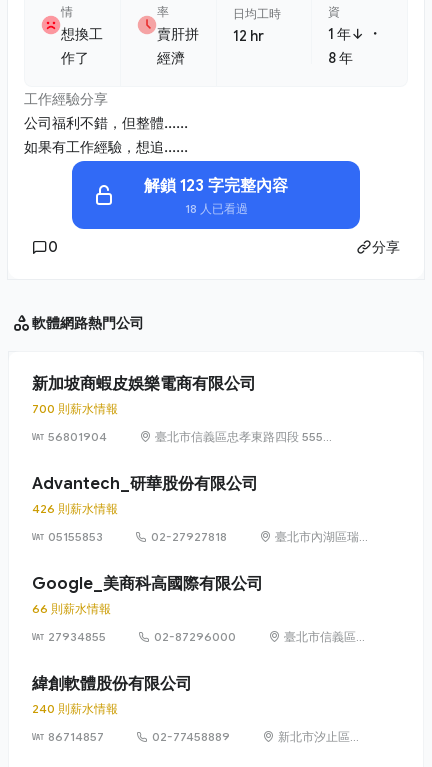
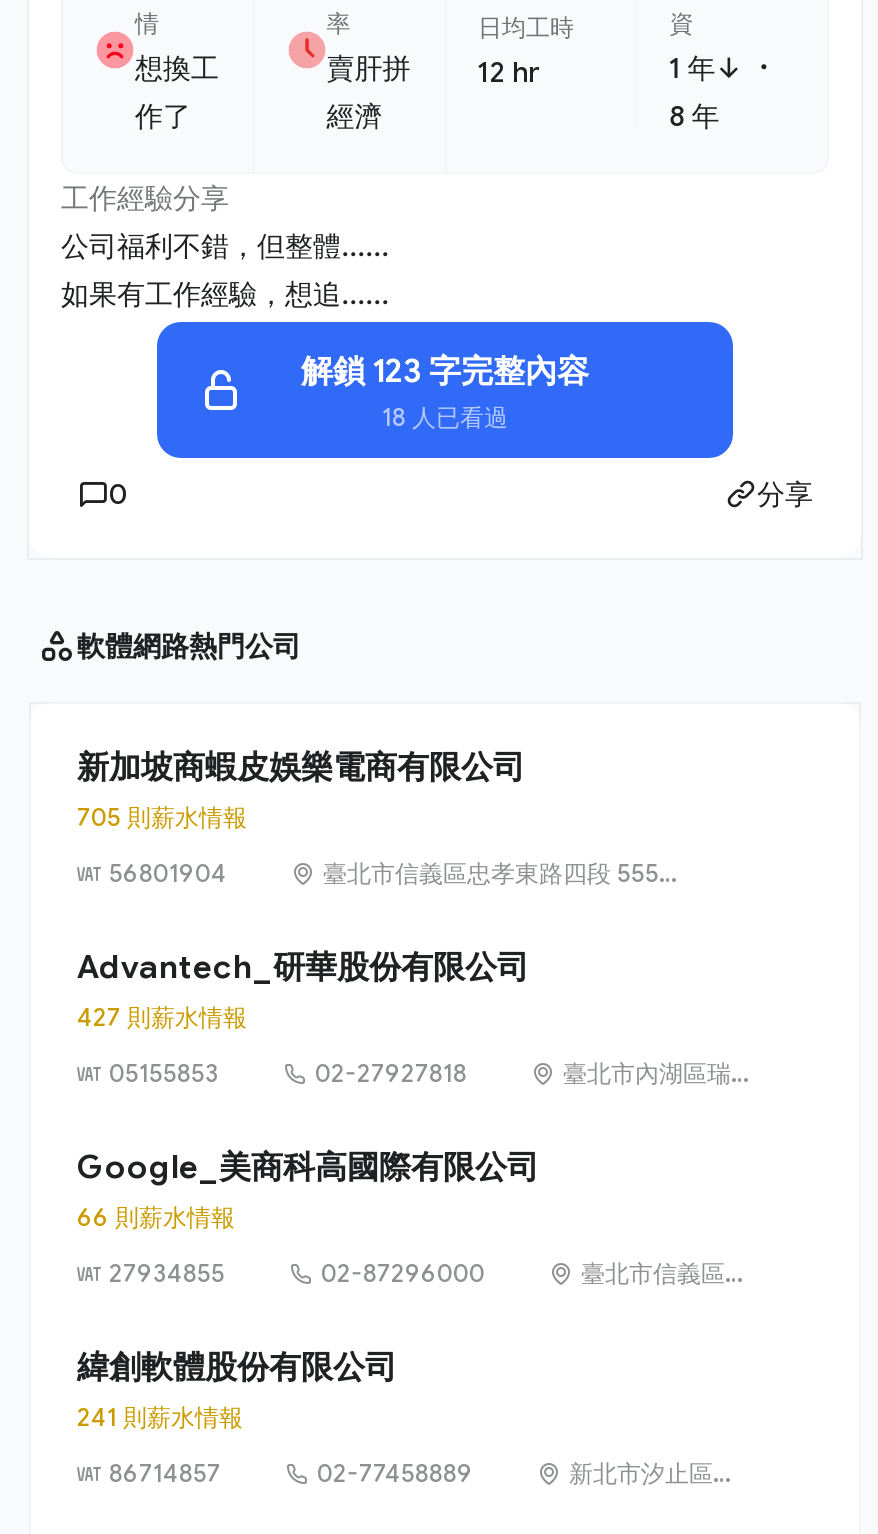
[32,401,118,416] 700 則薪水情報 -> [77,802,247,832] 705 則薪水情報
[32,501,118,516] 426 則薪水情報 -> [77,1002,247,1032] 427 則薪水情報
[32,701,118,716] 240 則薪水情報 -> [77,1402,243,1432] 241 則薪水情報

